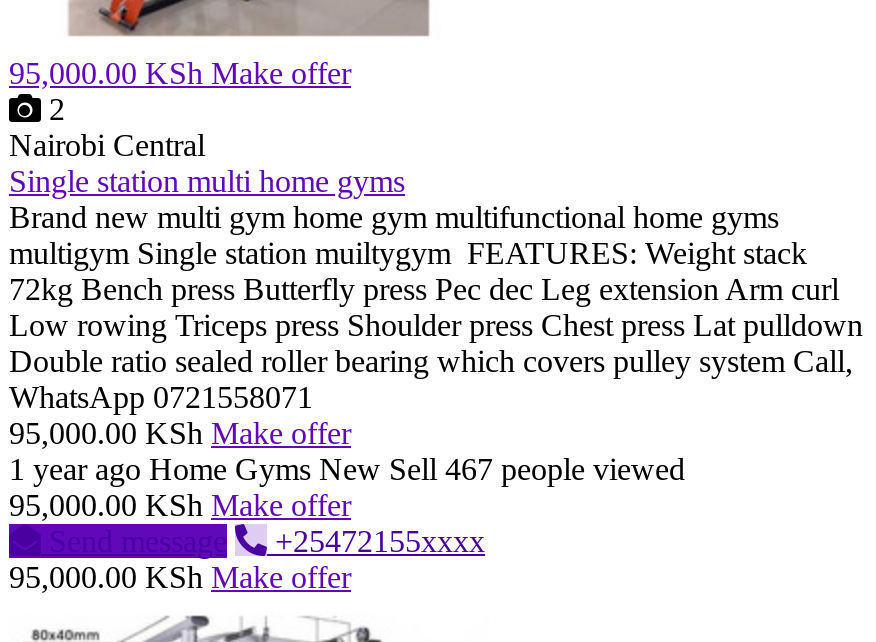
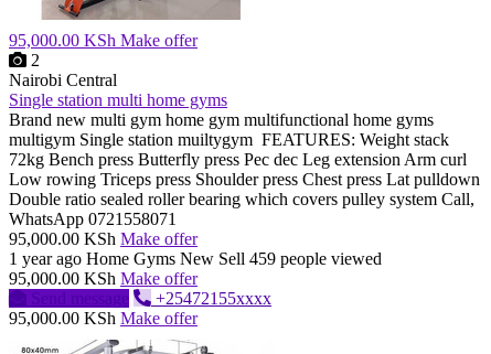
[9,452,685,486] 1 year ago Home Gyms New Sell 467 people viewed -> [9,249,382,268] 1 year ago Home Gyms New Sell 459 people viewed

